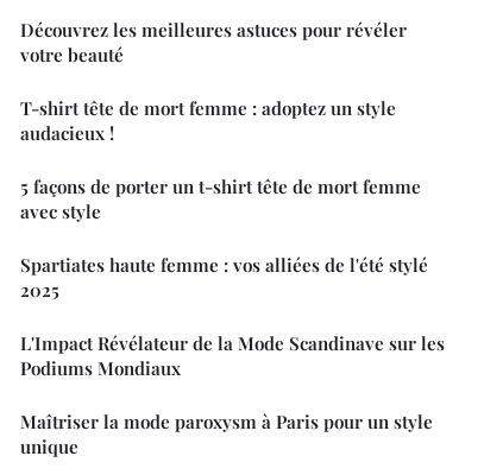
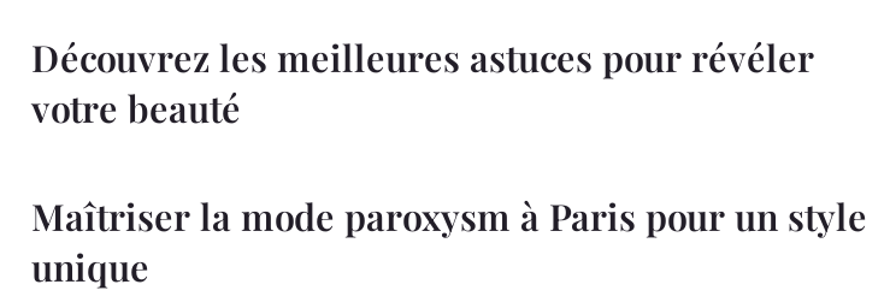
[20,97,445,380] T-shirt tête de mort femme : adoptez un style | audacieux ! | 5 façons de porter un t-shirt tête de mort femme | avec style | Spartiates haute femme : vos alliées de l'été stylé | 2025 | L'Impact Révélateur de la Mode Scandinave sur les | Podiums Mondiaux -> none

